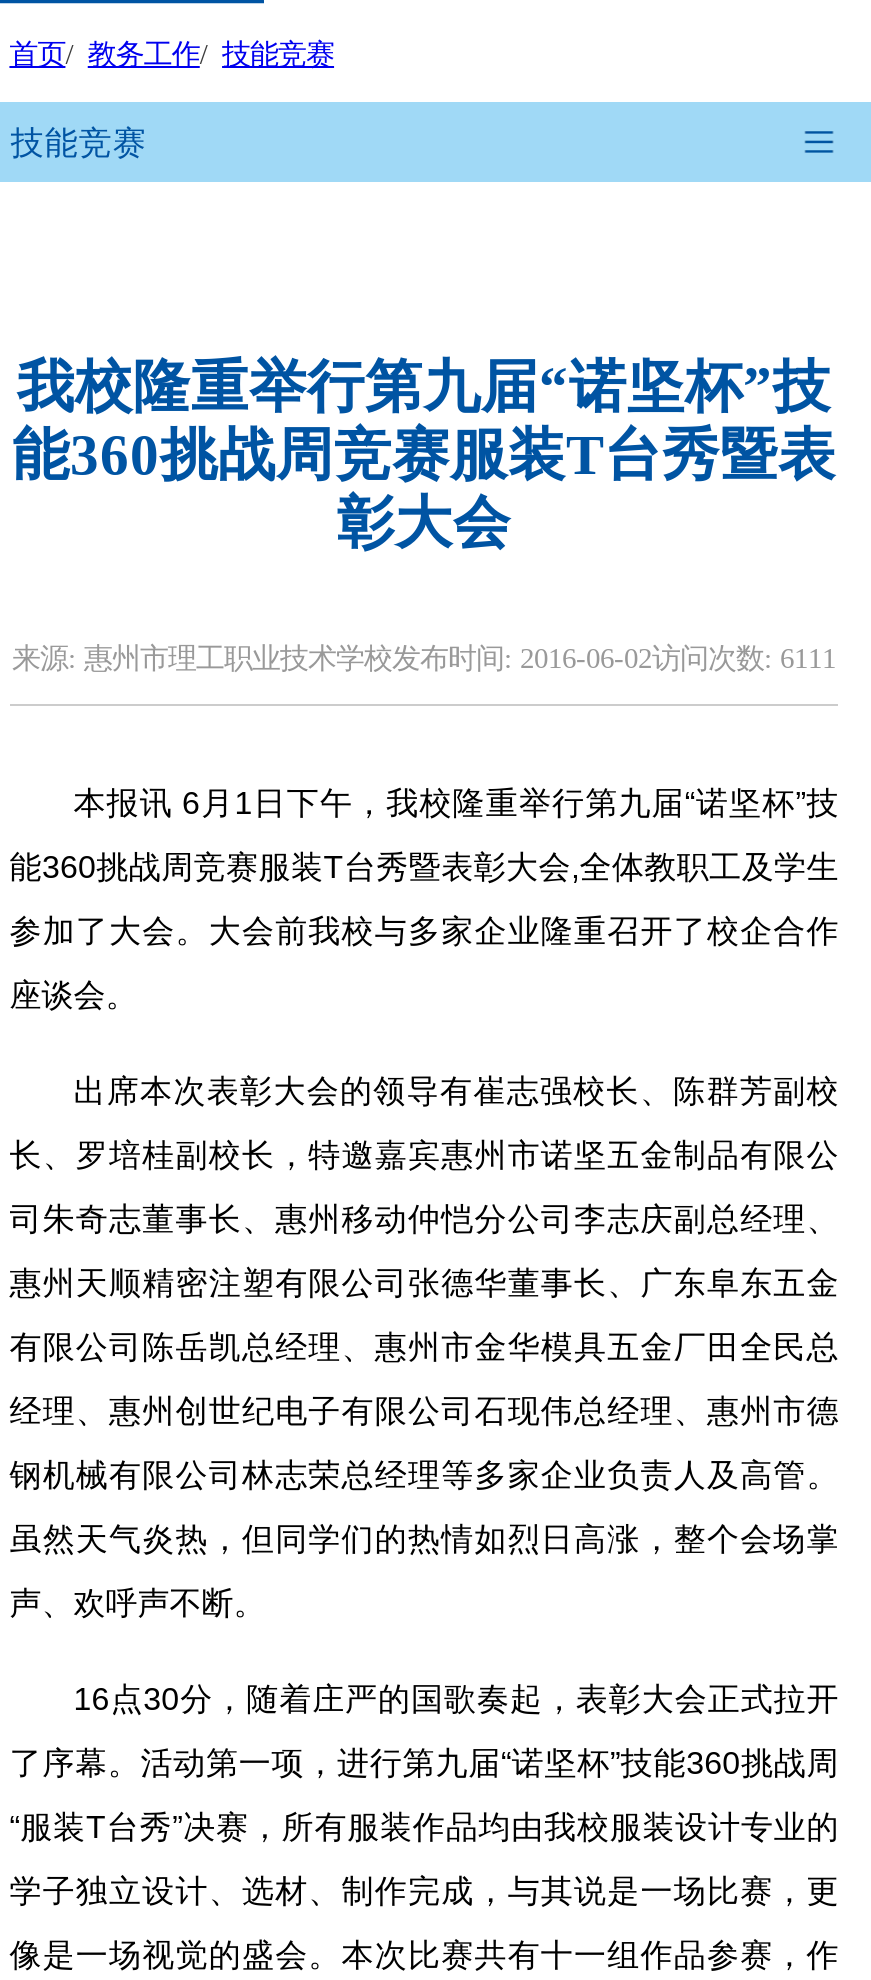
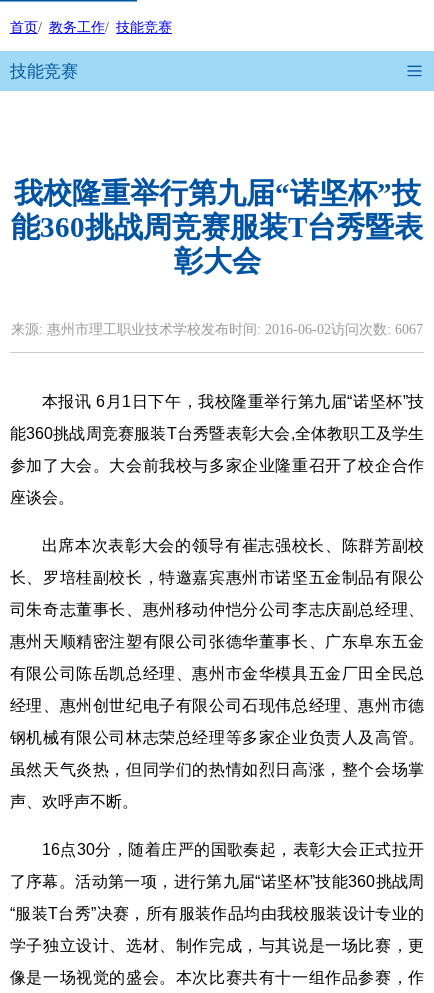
[12,643,836,675] 来源: 惠州市理工职业技术学校发布时间: 2016-06-02访问次数: 6111 -> [11,321,423,337] 来源: 惠州市理工职业技术学校发布时间: 2016-06-02访问次数: 6067

